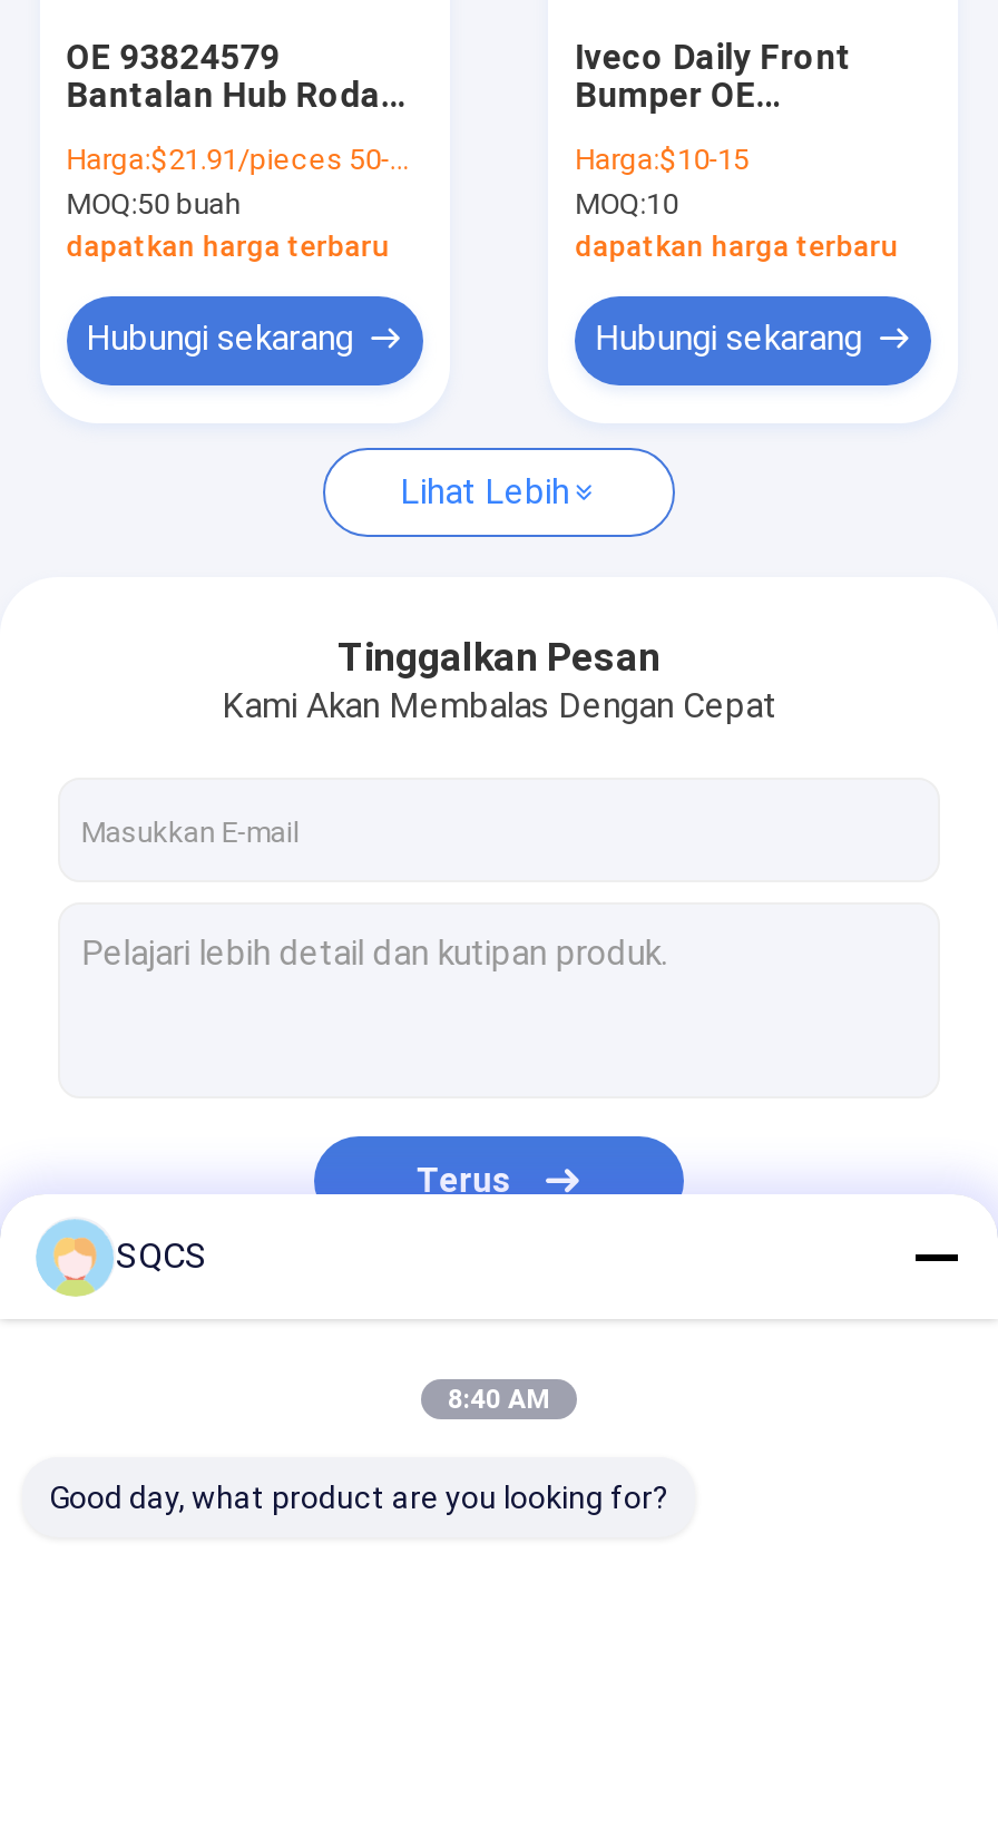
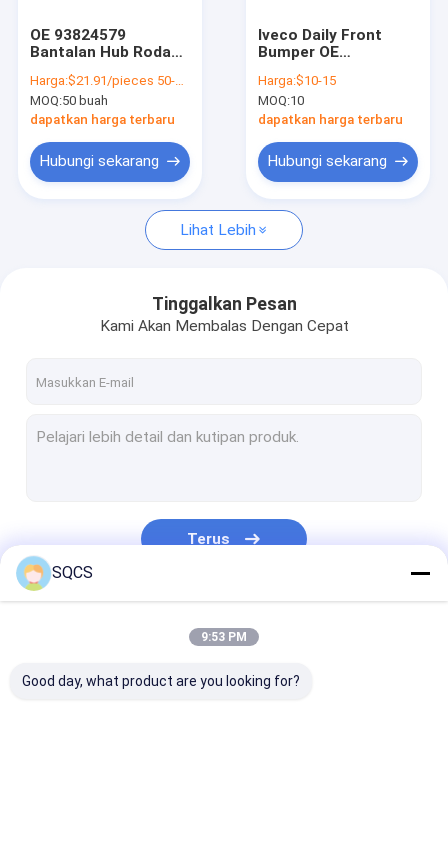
[448,1384,550,1415] 8:40 AM -> [201,630,247,644] 9:53 PM

